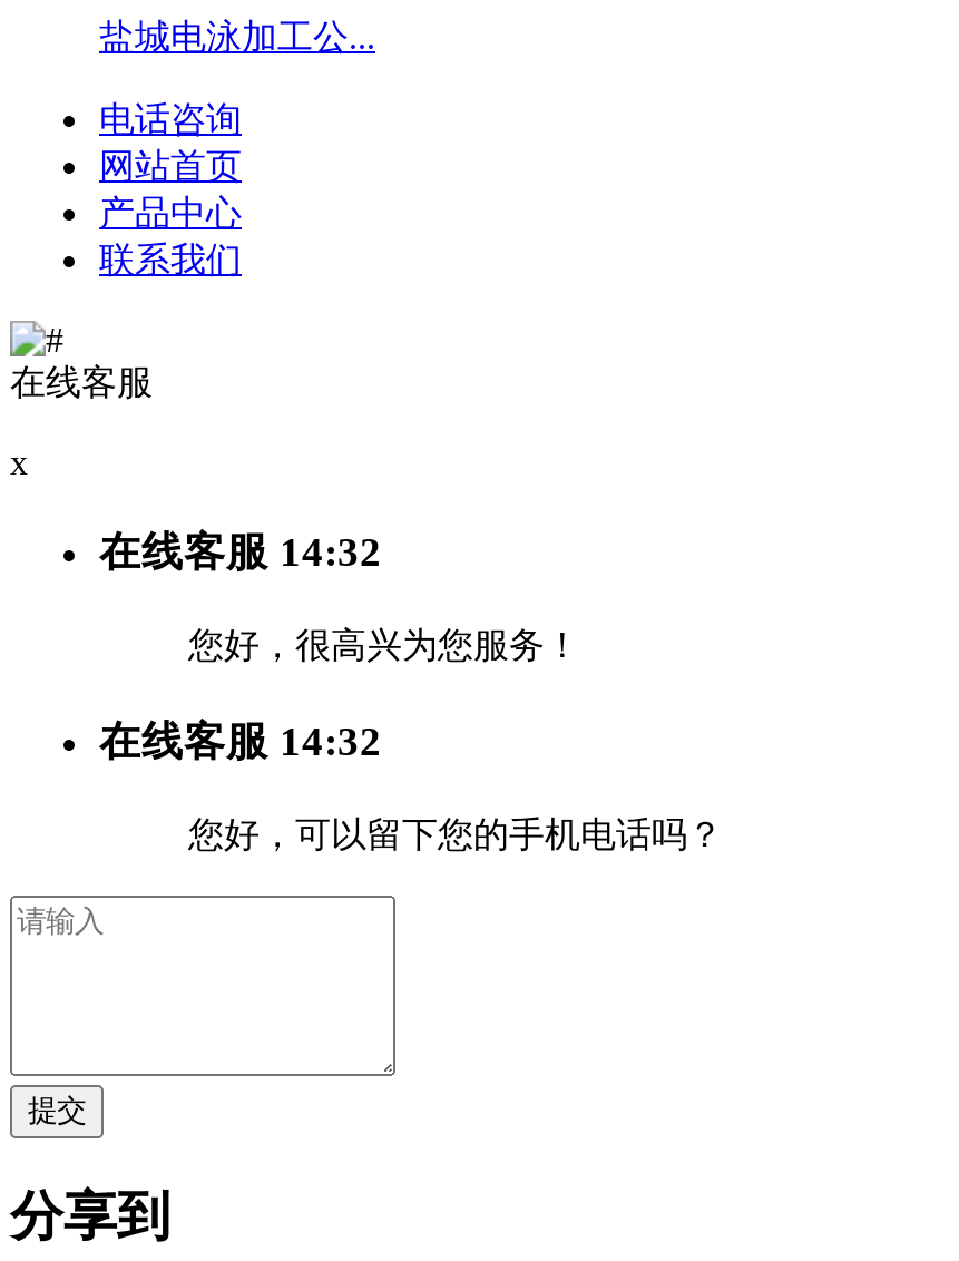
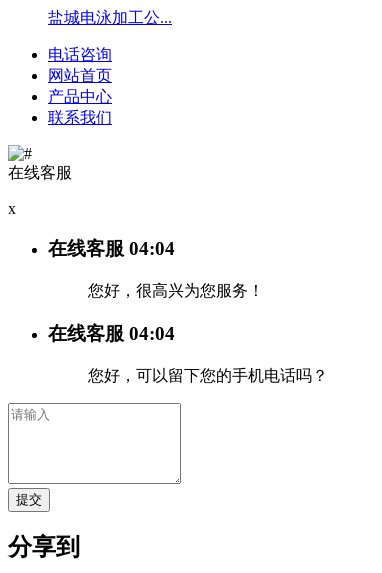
[99,529,382,576] 在线客服14:32 -> [48,238,175,259] 在线客服04:04
[99,717,382,764] 在线客服14:32 -> [48,323,175,344] 在线客服04:04

